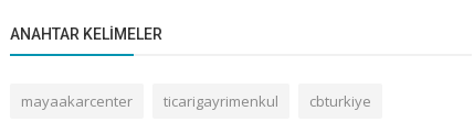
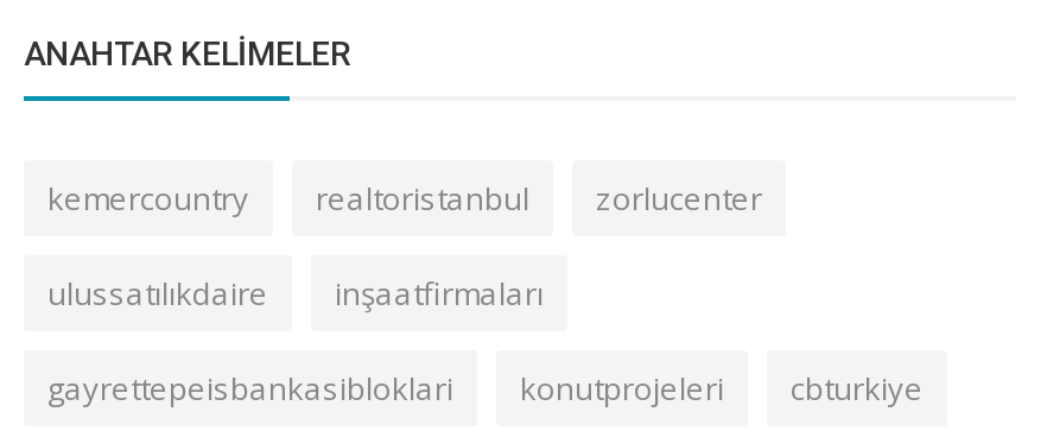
[21,91,278,111] mayaakarcenter | ticarigayrimenkul -> [47,176,762,409] kemercountry | realtoristanbul | zorlucenter | ulussatılıkdaire | inşaatfirmaları | gayrettepeisbankasibloklari | konutprojeleri

